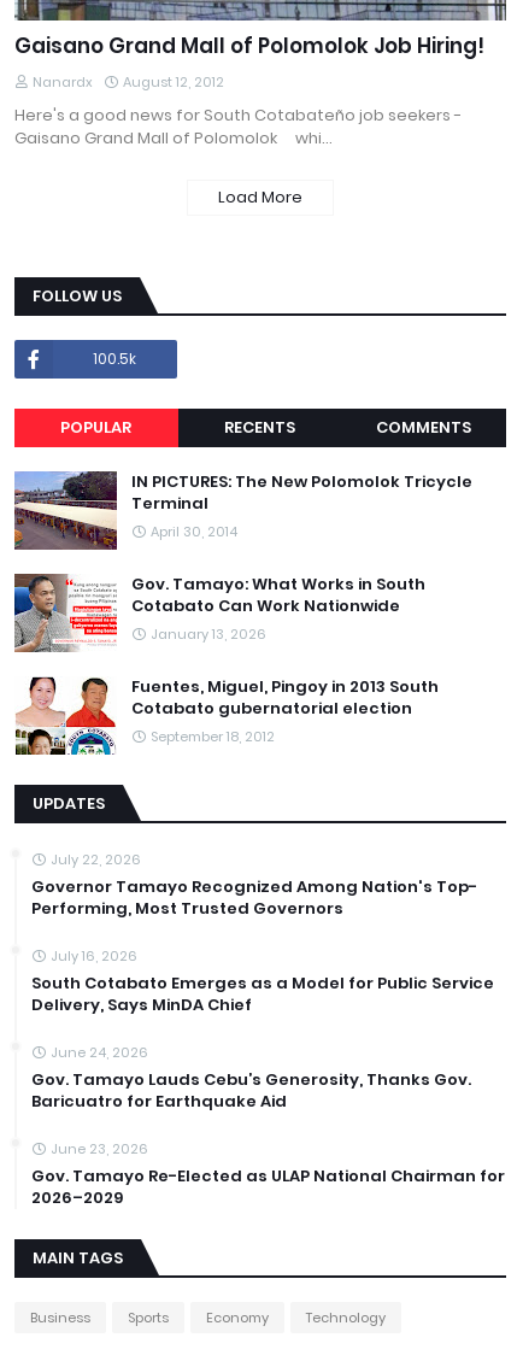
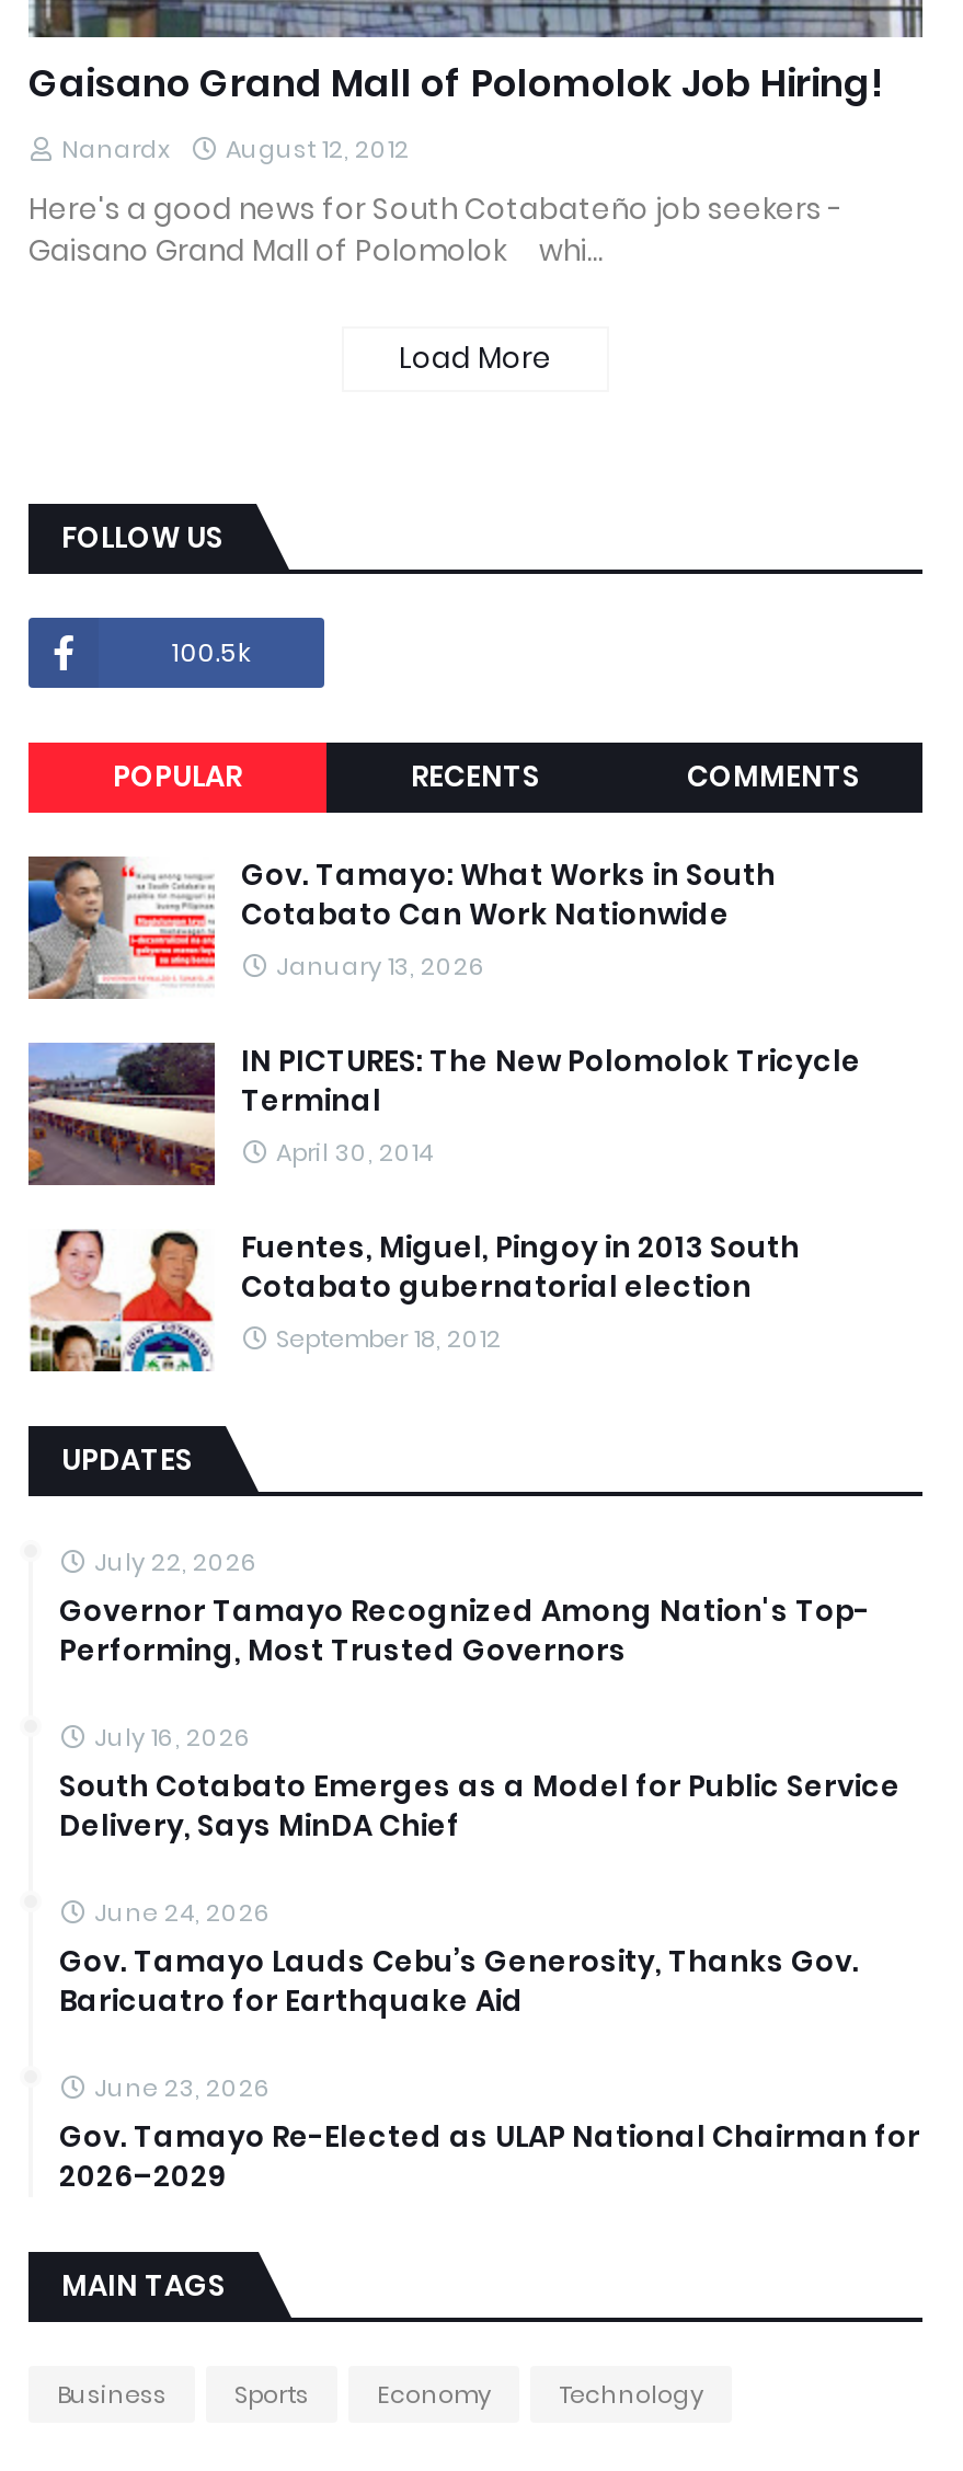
moved [12,470,472,551] -> [24,1041,861,1187]: [image] | IN PICTURES: The New Polomolok Tricycle | Terminal | April 30, 2014
moved [13,573,425,652] -> [26,854,776,999]: [image] | Gov. Tamayo: What Works in South | Cotabato Can Work Nationwide | January 13, 2026

